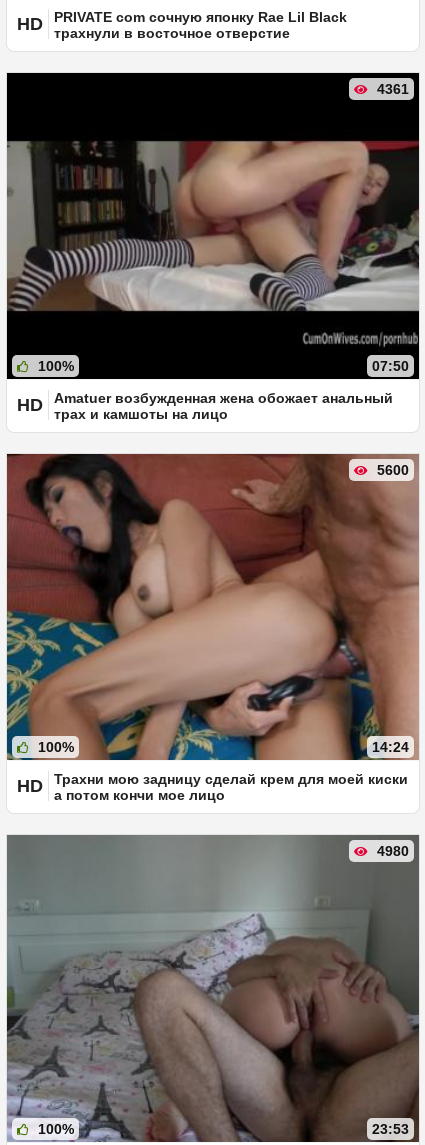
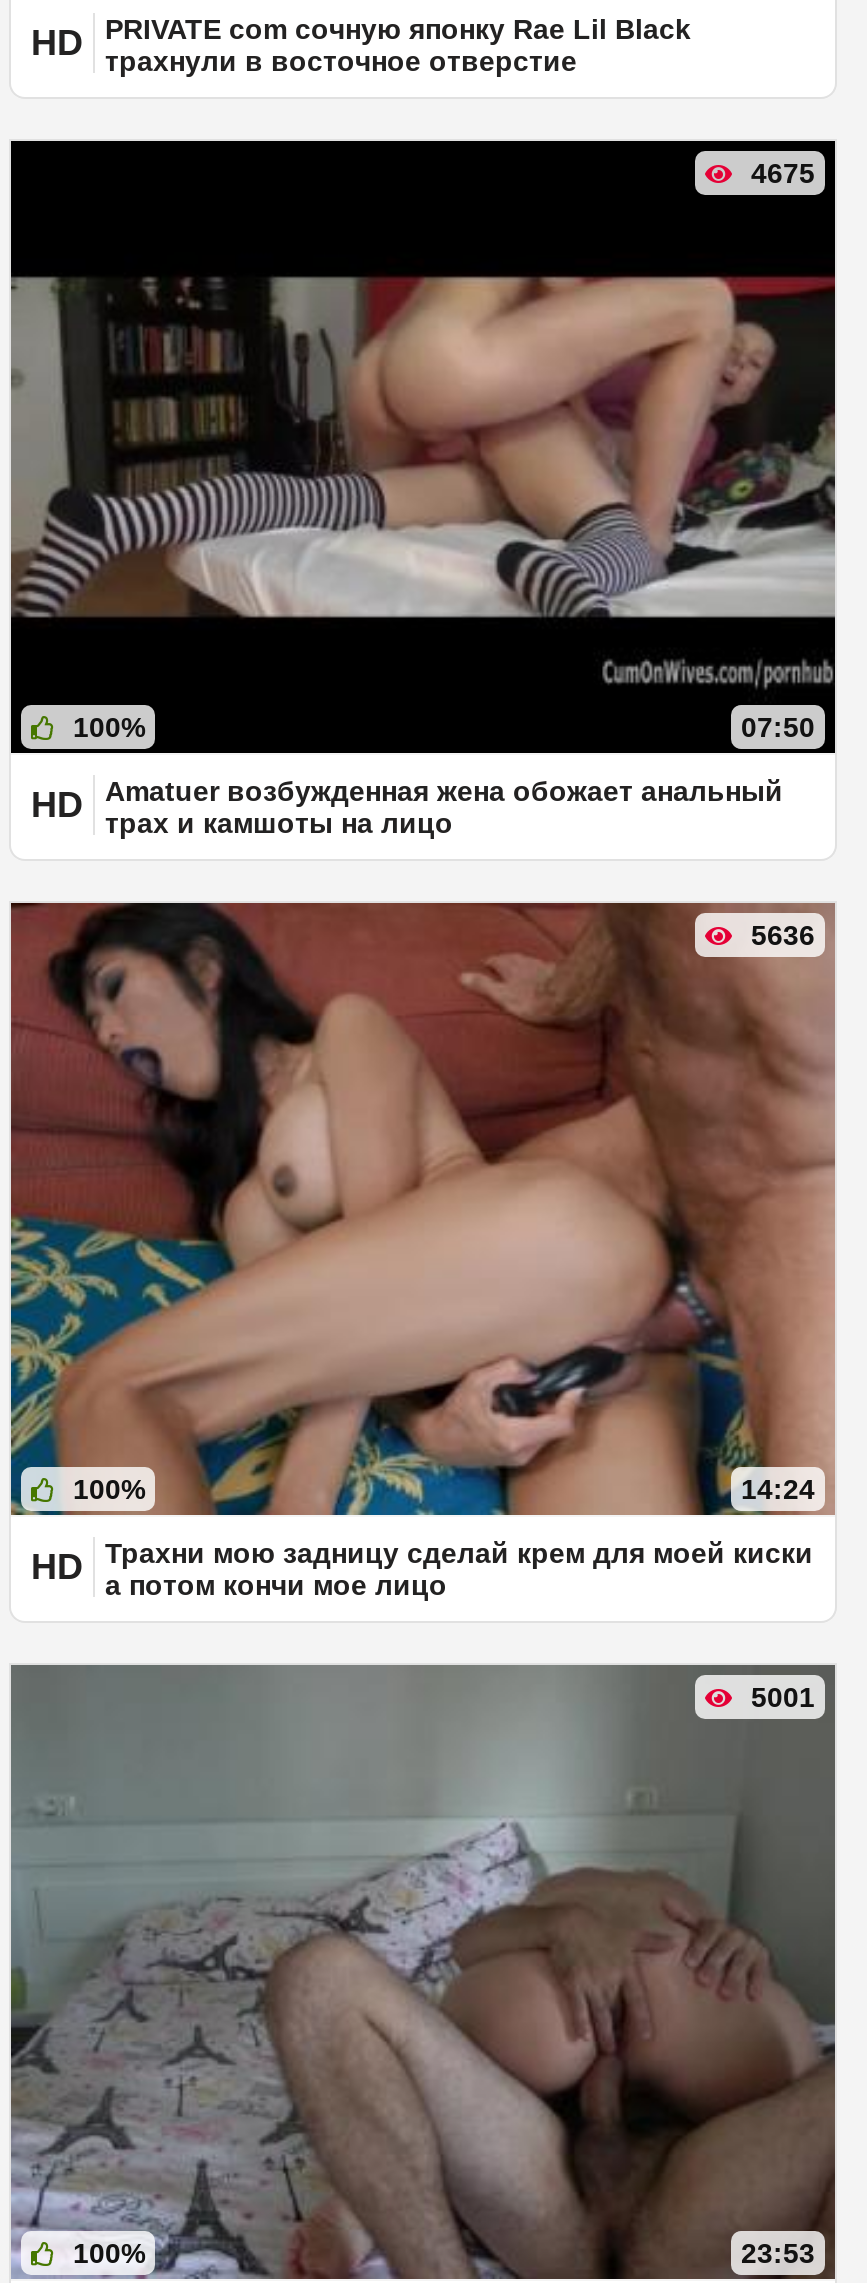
[373,81,409,97] 4361 -> [743,156,815,188] 4675
[373,462,409,478] 5600 -> [743,919,815,951] 5636
[373,843,409,859] 4980 -> [743,1681,815,1713] 5001

